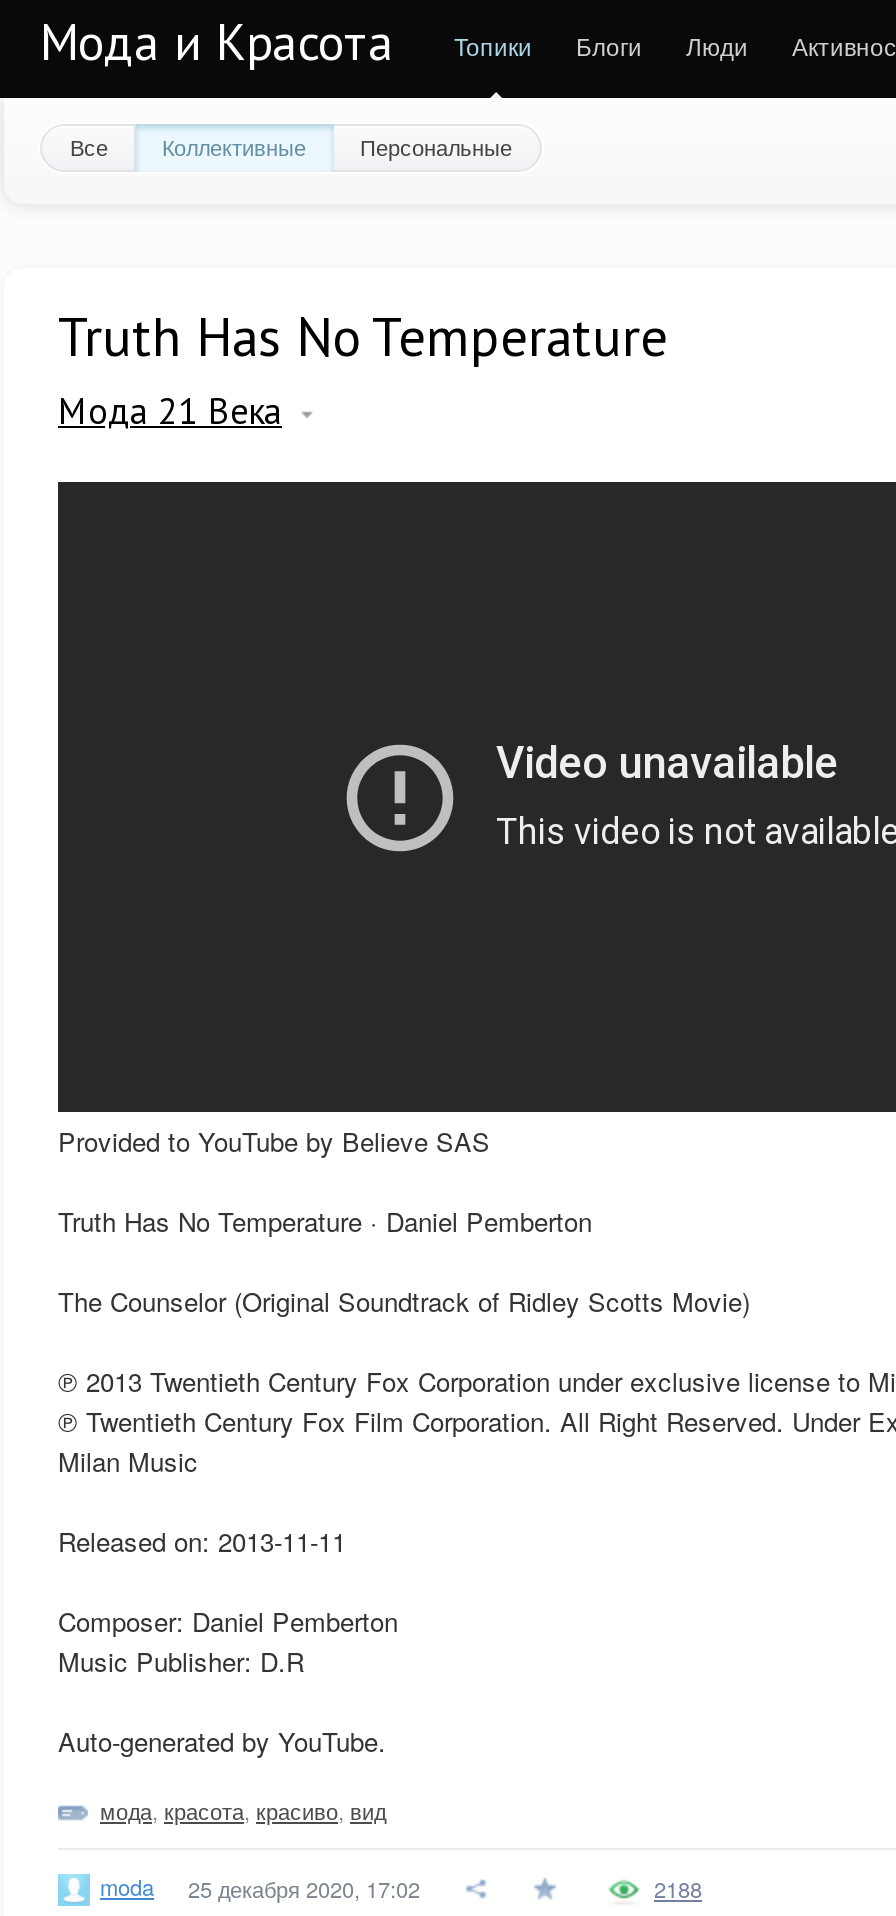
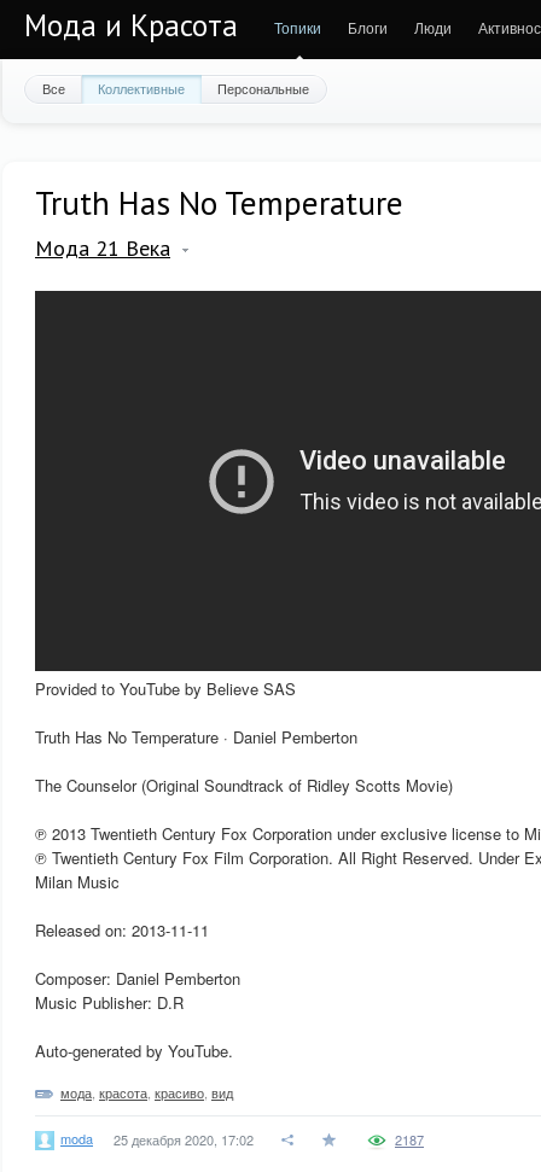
[654,1872,702,1904] 2188 -> [395,1130,424,1149] 2187

